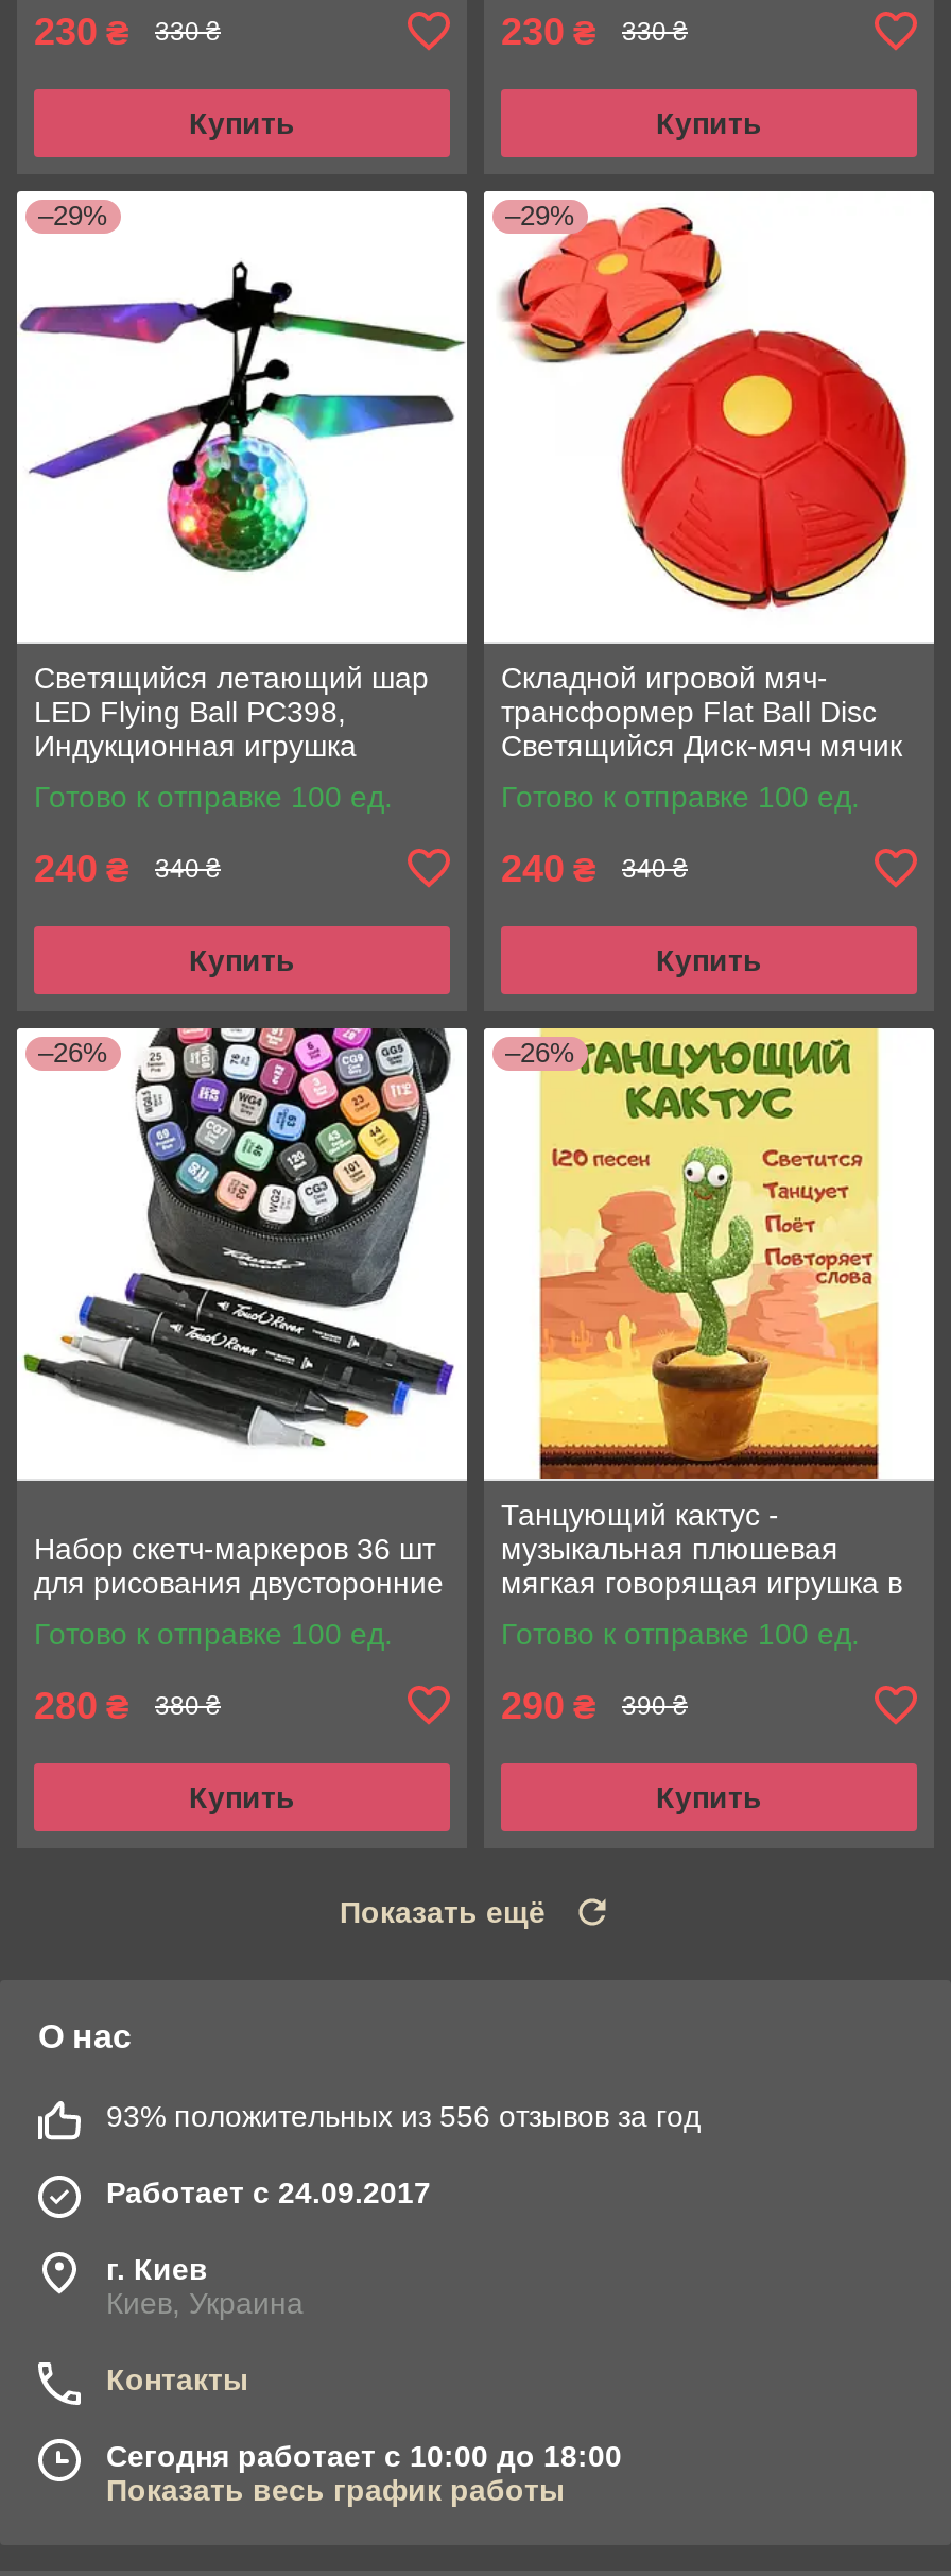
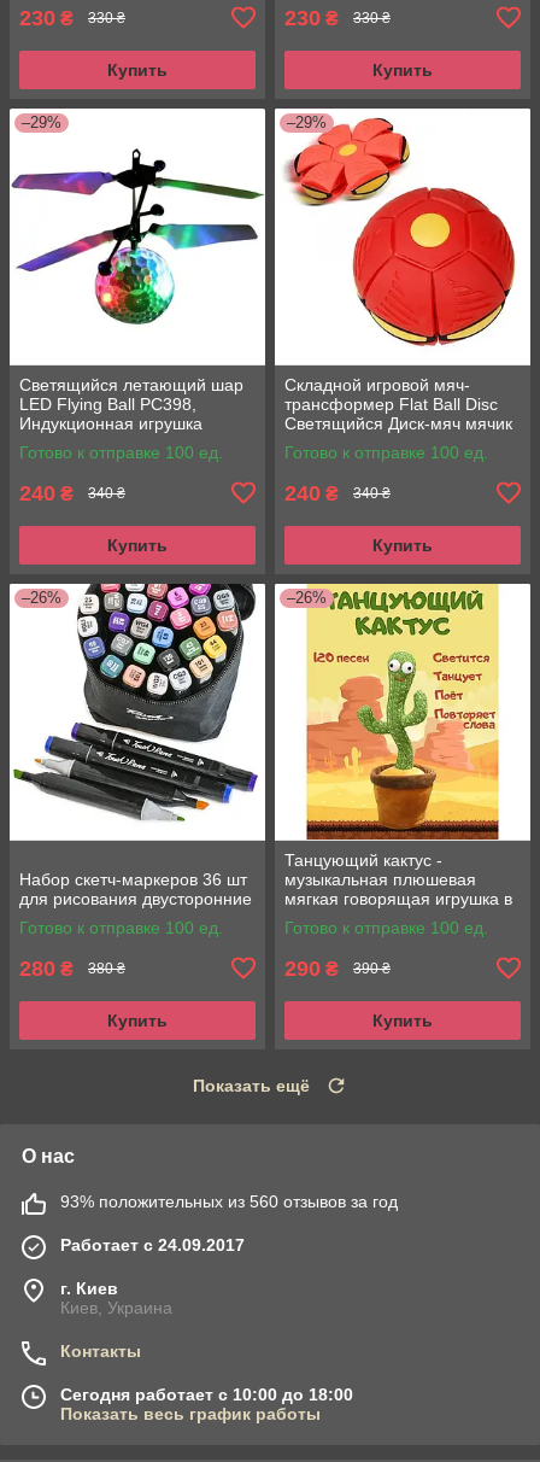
[106,2098,701,2132] 93% положительных из 556 отзывов за год -> [60,1191,398,1210] 93% положительных из 560 отзывов за год

